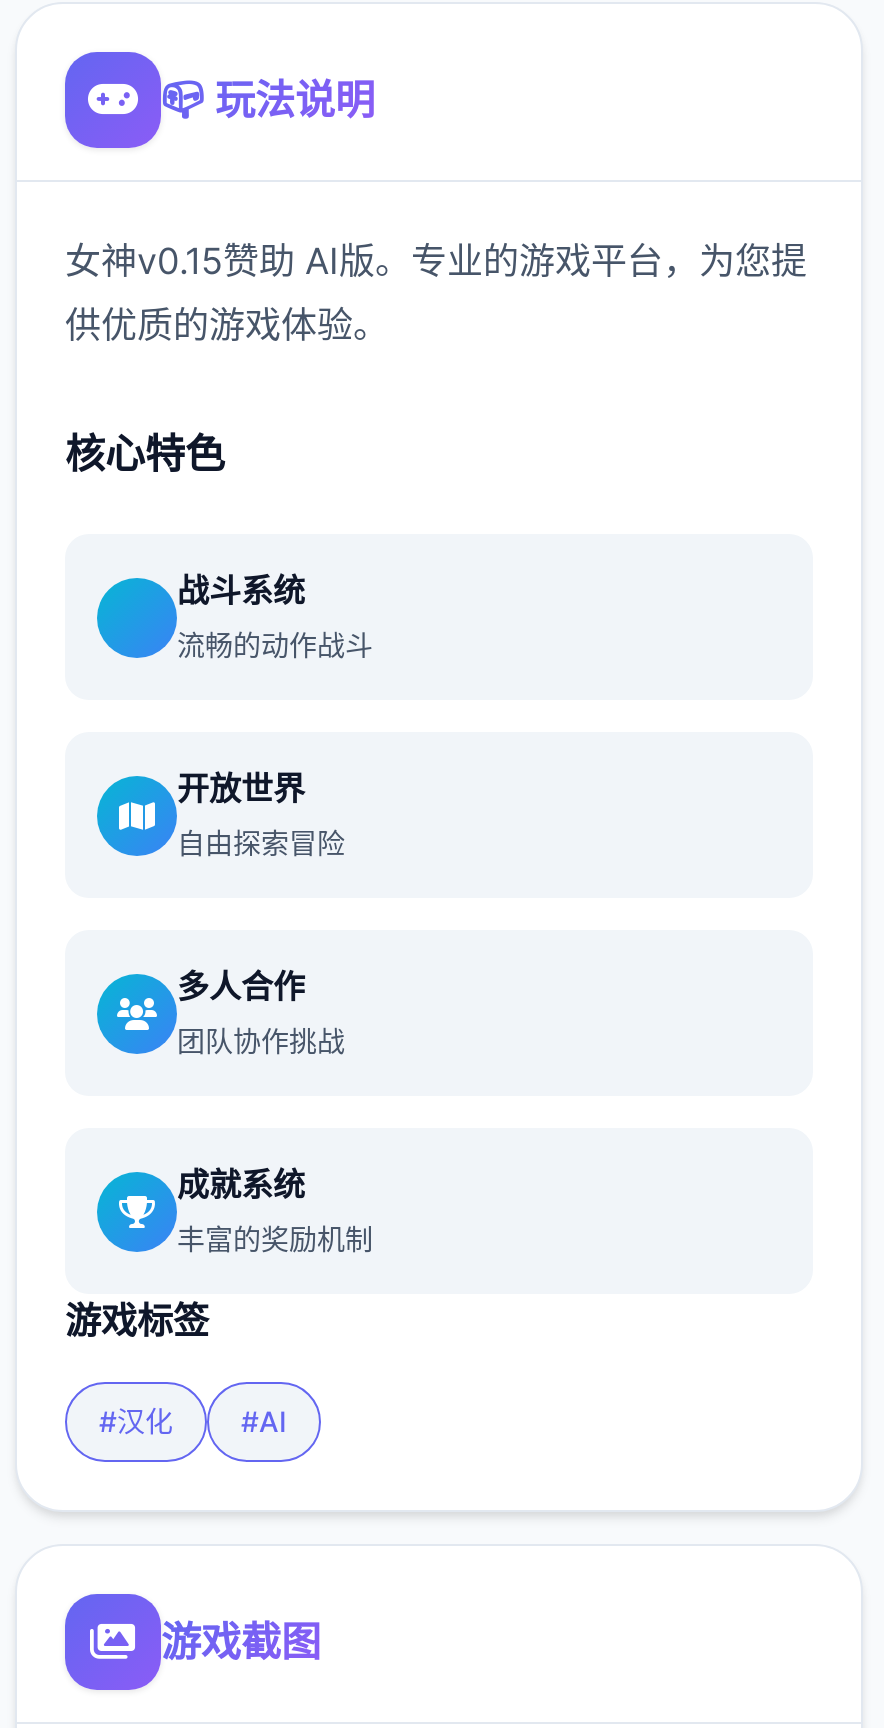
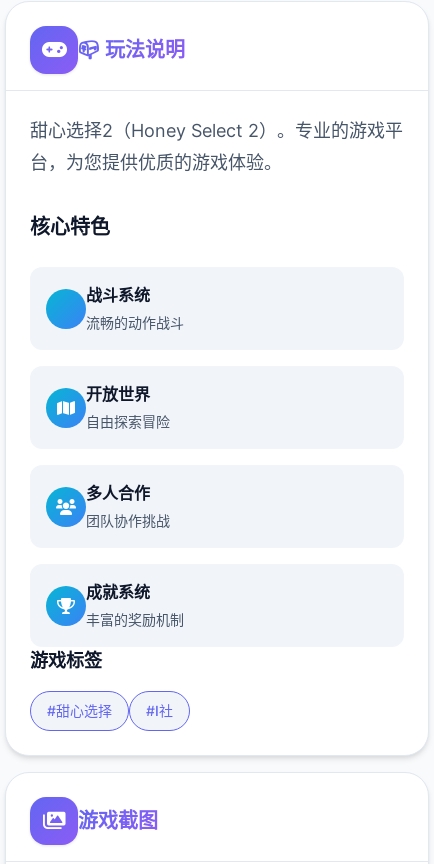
[65,240,807,282] 女神v0.15赞助 AI版。专业的游戏平台，为您提 -> [30,120,403,141] 甜心选择2（Honey Select 2）。专业的游戏平
[65,304,389,346] 供优质的游戏体验。 -> [30,152,282,173] 台，为您提供优质的游戏体验。
[99,1404,287,1438] #汉化 | #AI -> [47,702,173,719] #甜心选择 | #I社

